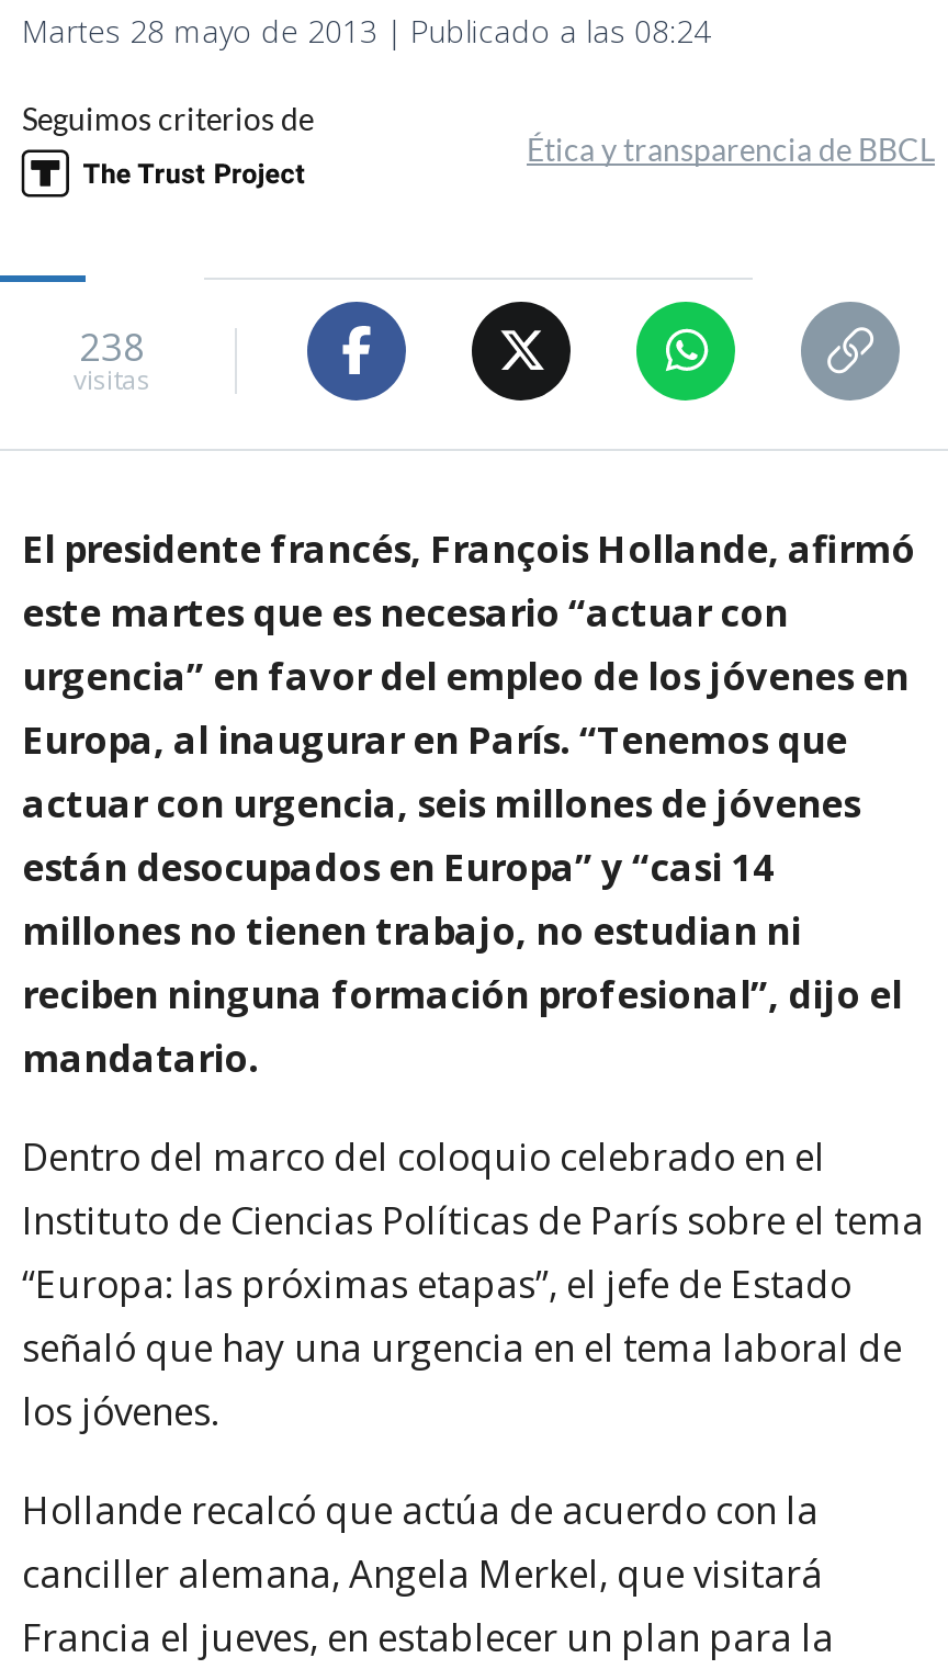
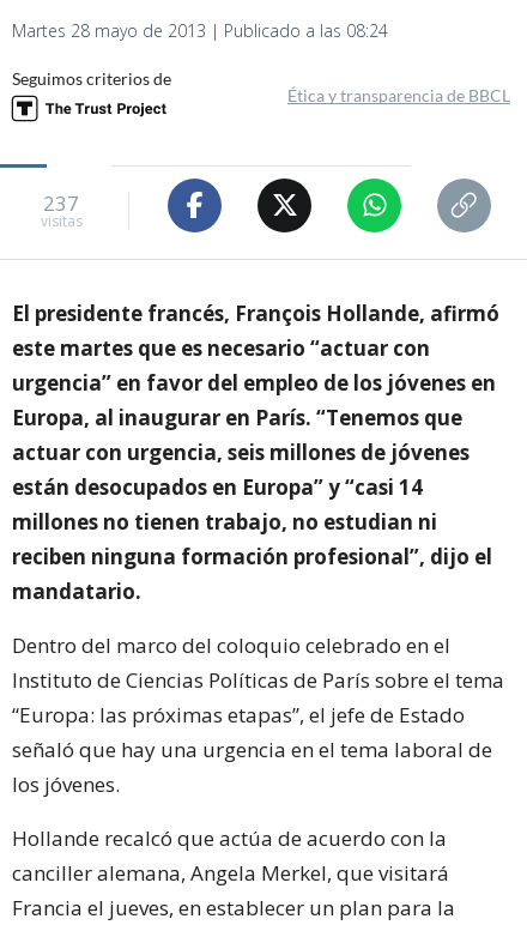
[79,322,145,373] 238 -> [43,190,79,217] 237

